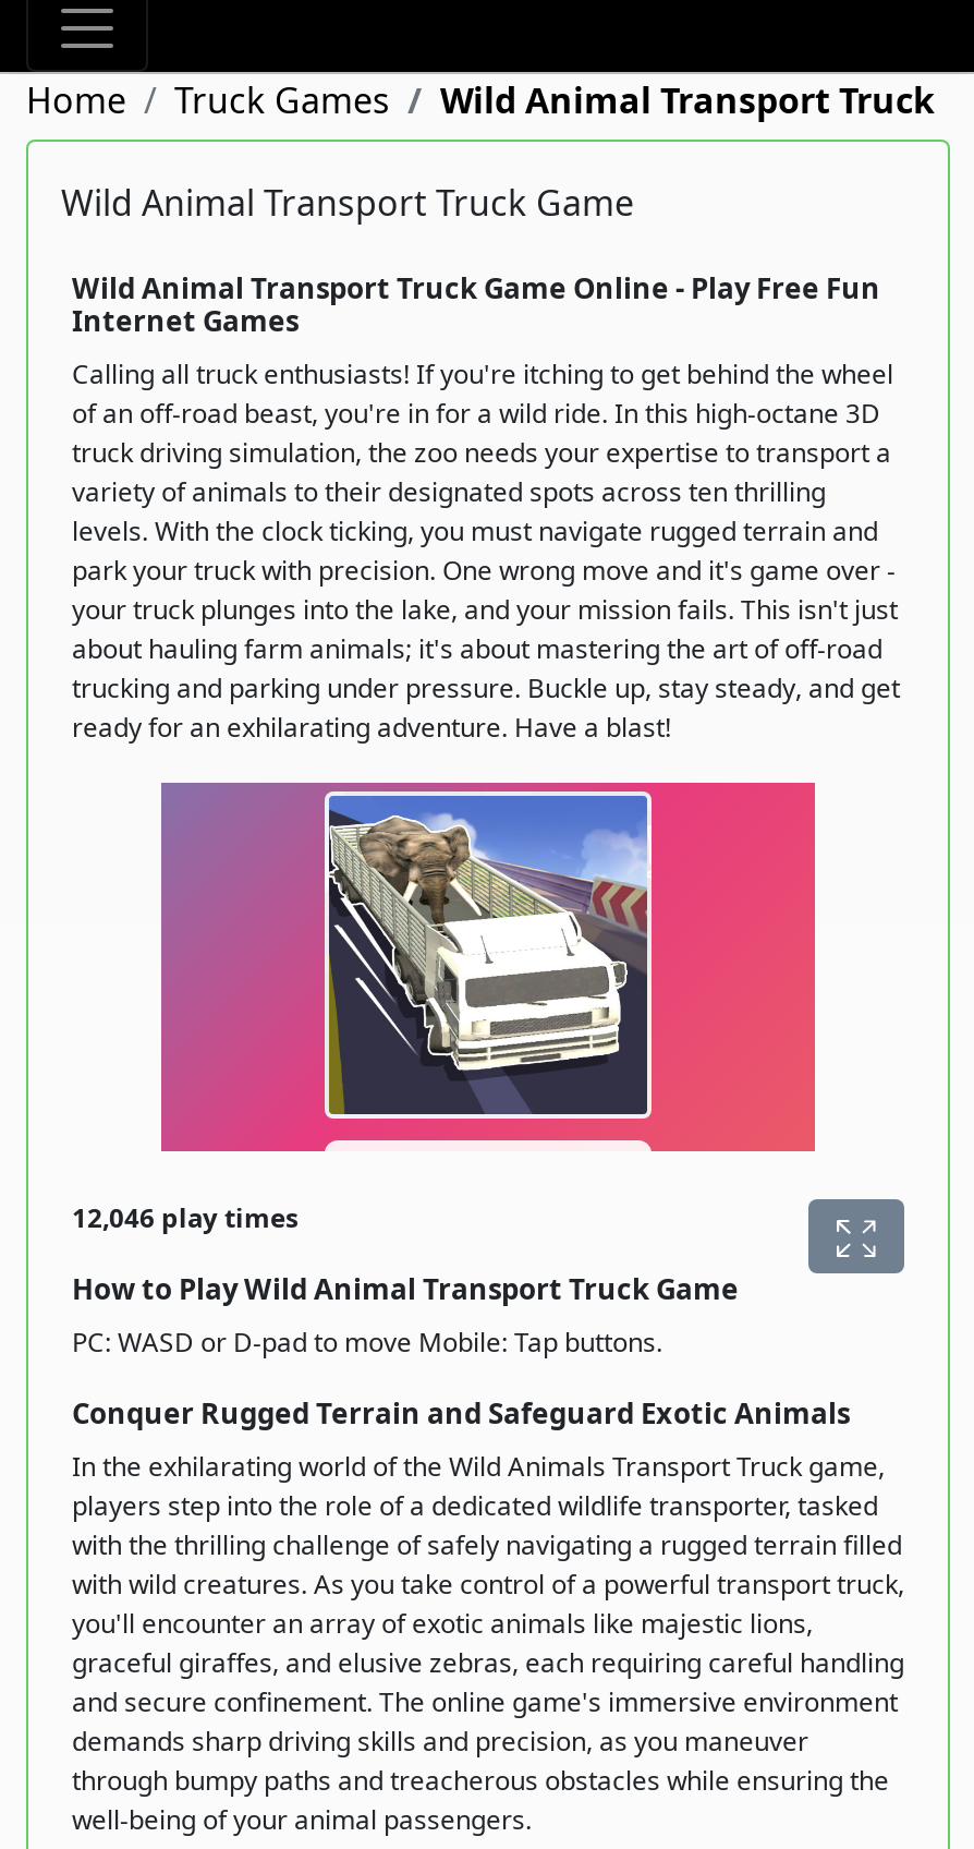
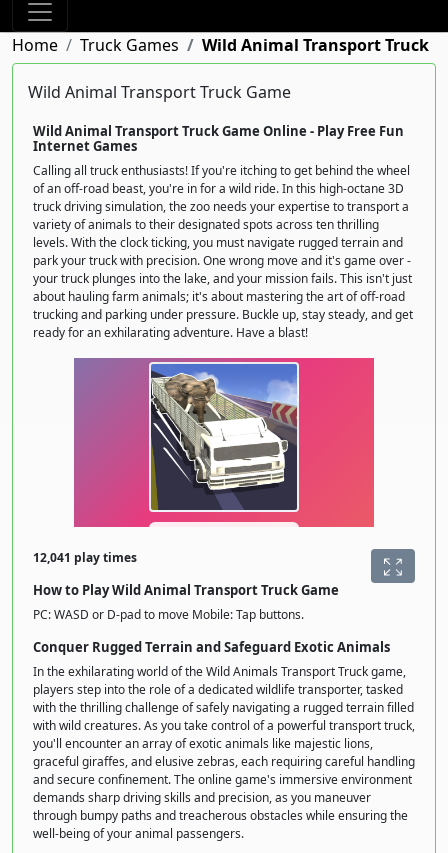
[72,1198,299,1235] 12,046 play times -> [33,549,137,566] 12,041 play times

